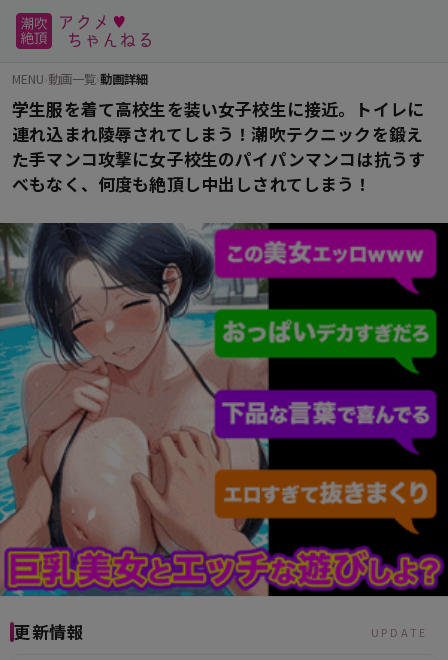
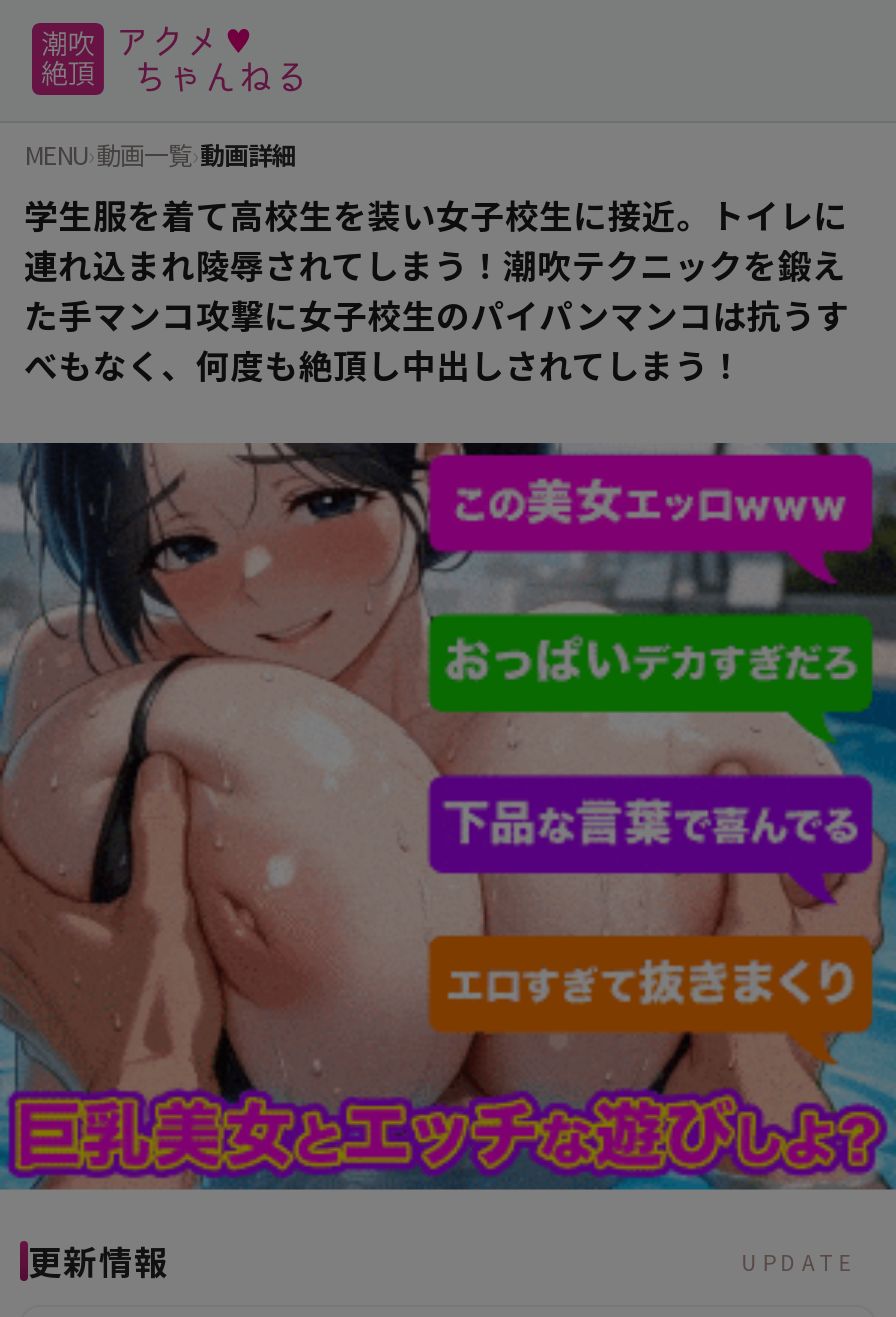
[3,222,445,597] [image] -> [6,441,890,1191] [image]

